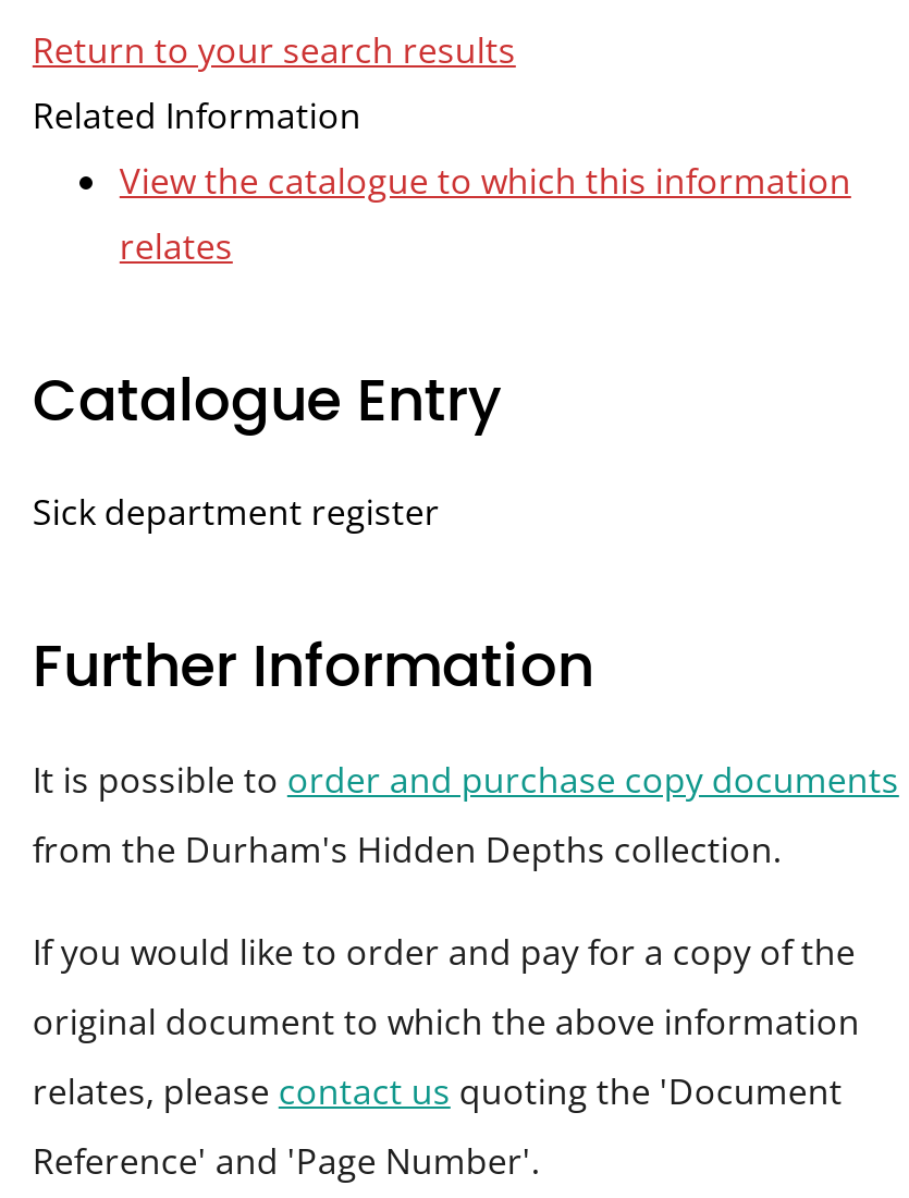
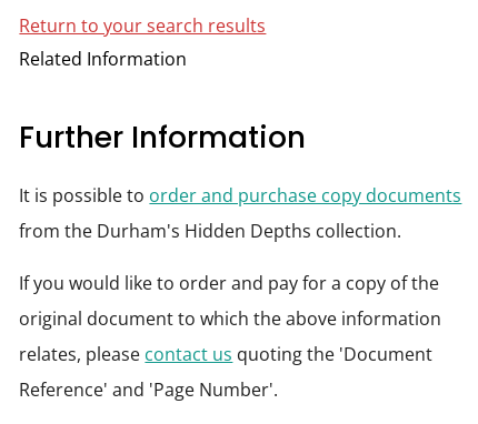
[32,157,851,536] View the catalogue to which this information | relates | Catalogue Entry | Sick department register -> none

